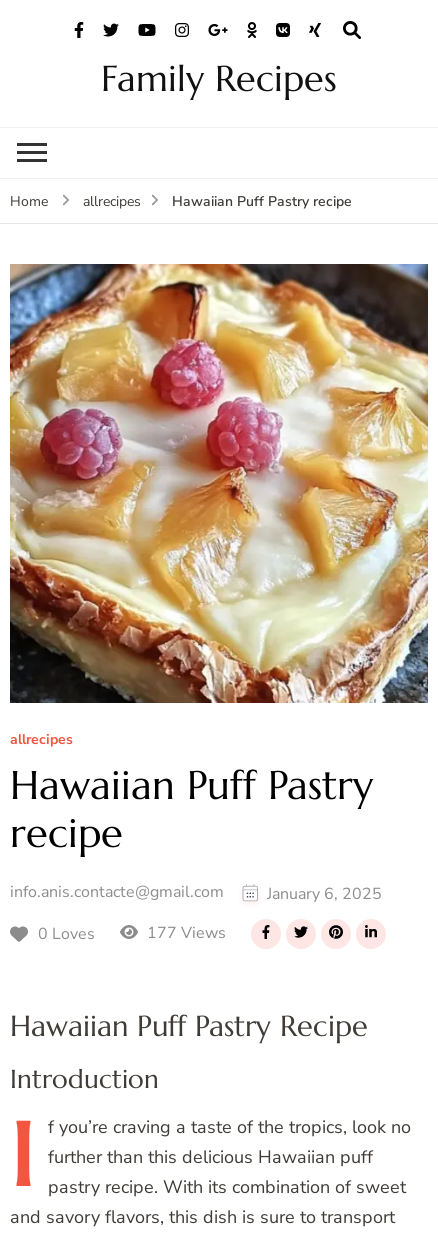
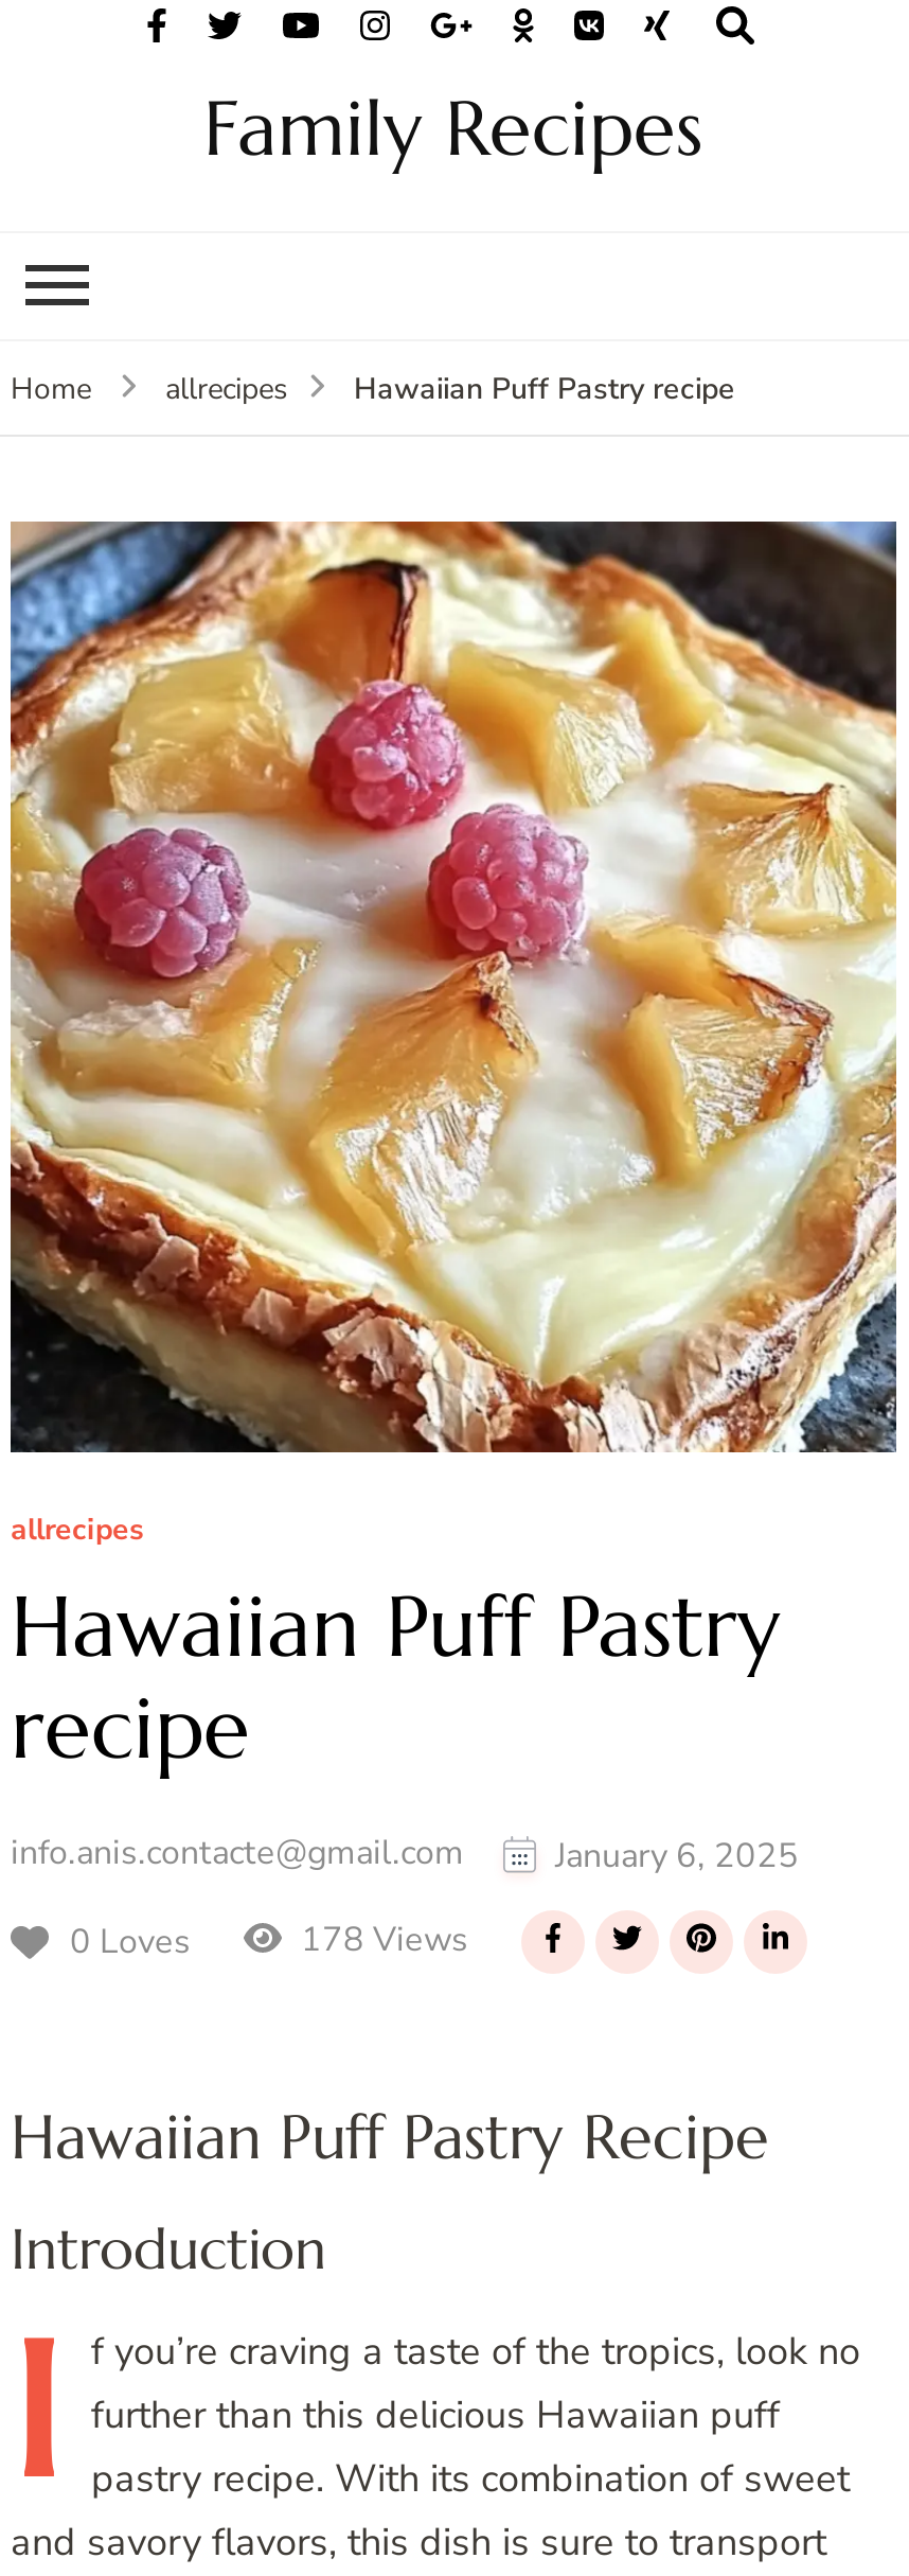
[143,922,226,944] 177 Views -> [292,1917,468,1963] 178 Views

